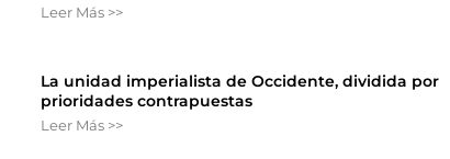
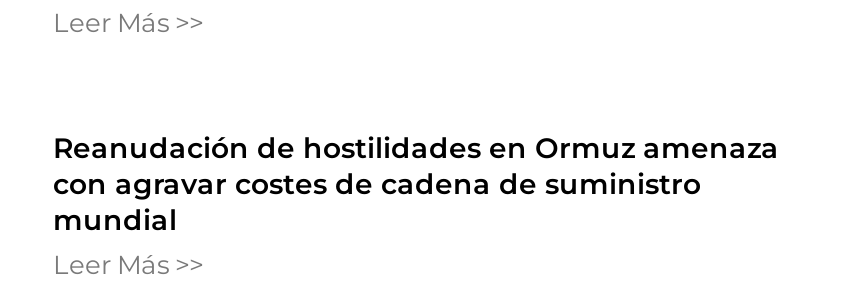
[41,71,439,111] La unidad imperialista de Occidente, dividida por | prioridades contrapuestas -> [53,130,779,238] Reanudación de hostilidades en Ormuz amenaza | con agravar costes de cadena de suministro | mundial

